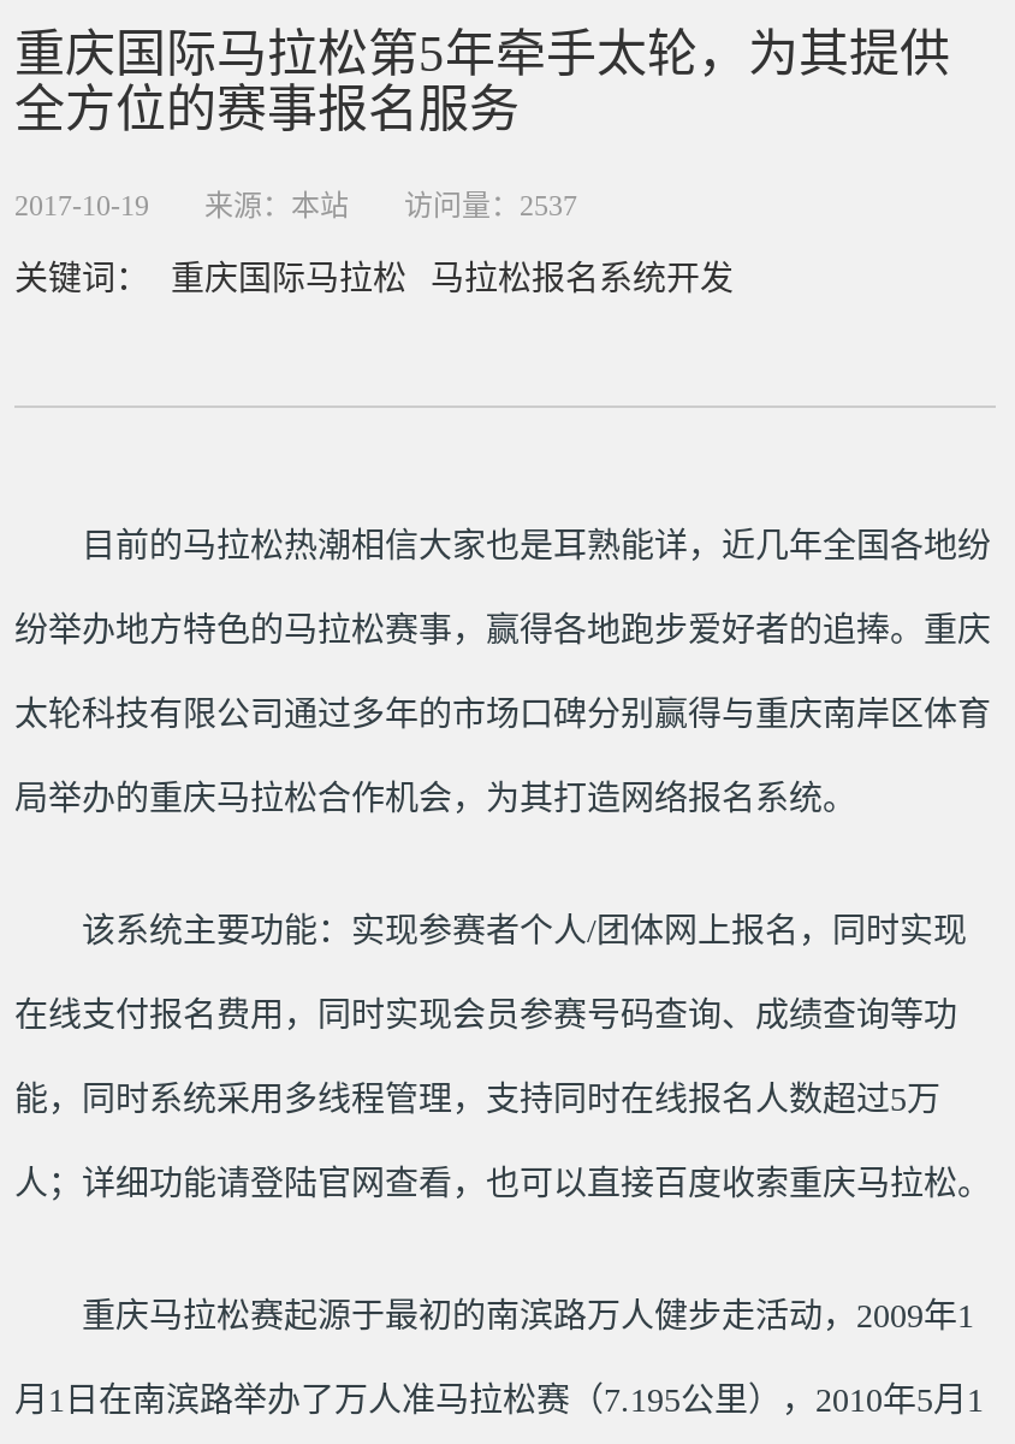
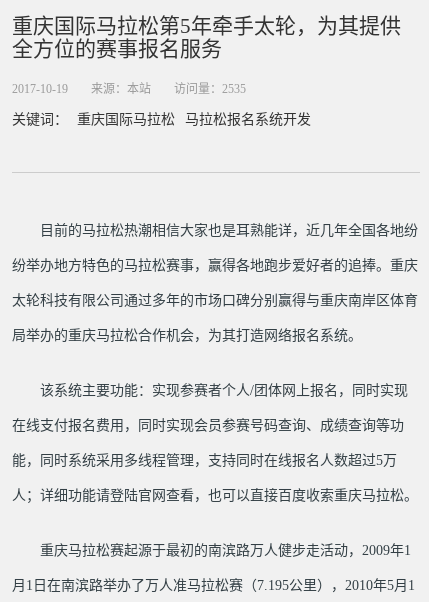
[14,190,577,224] 2017-10-19 来源：本站 访问量：2537 -> [12,82,246,96] 2017-10-19 来源：本站 访问量：2535

